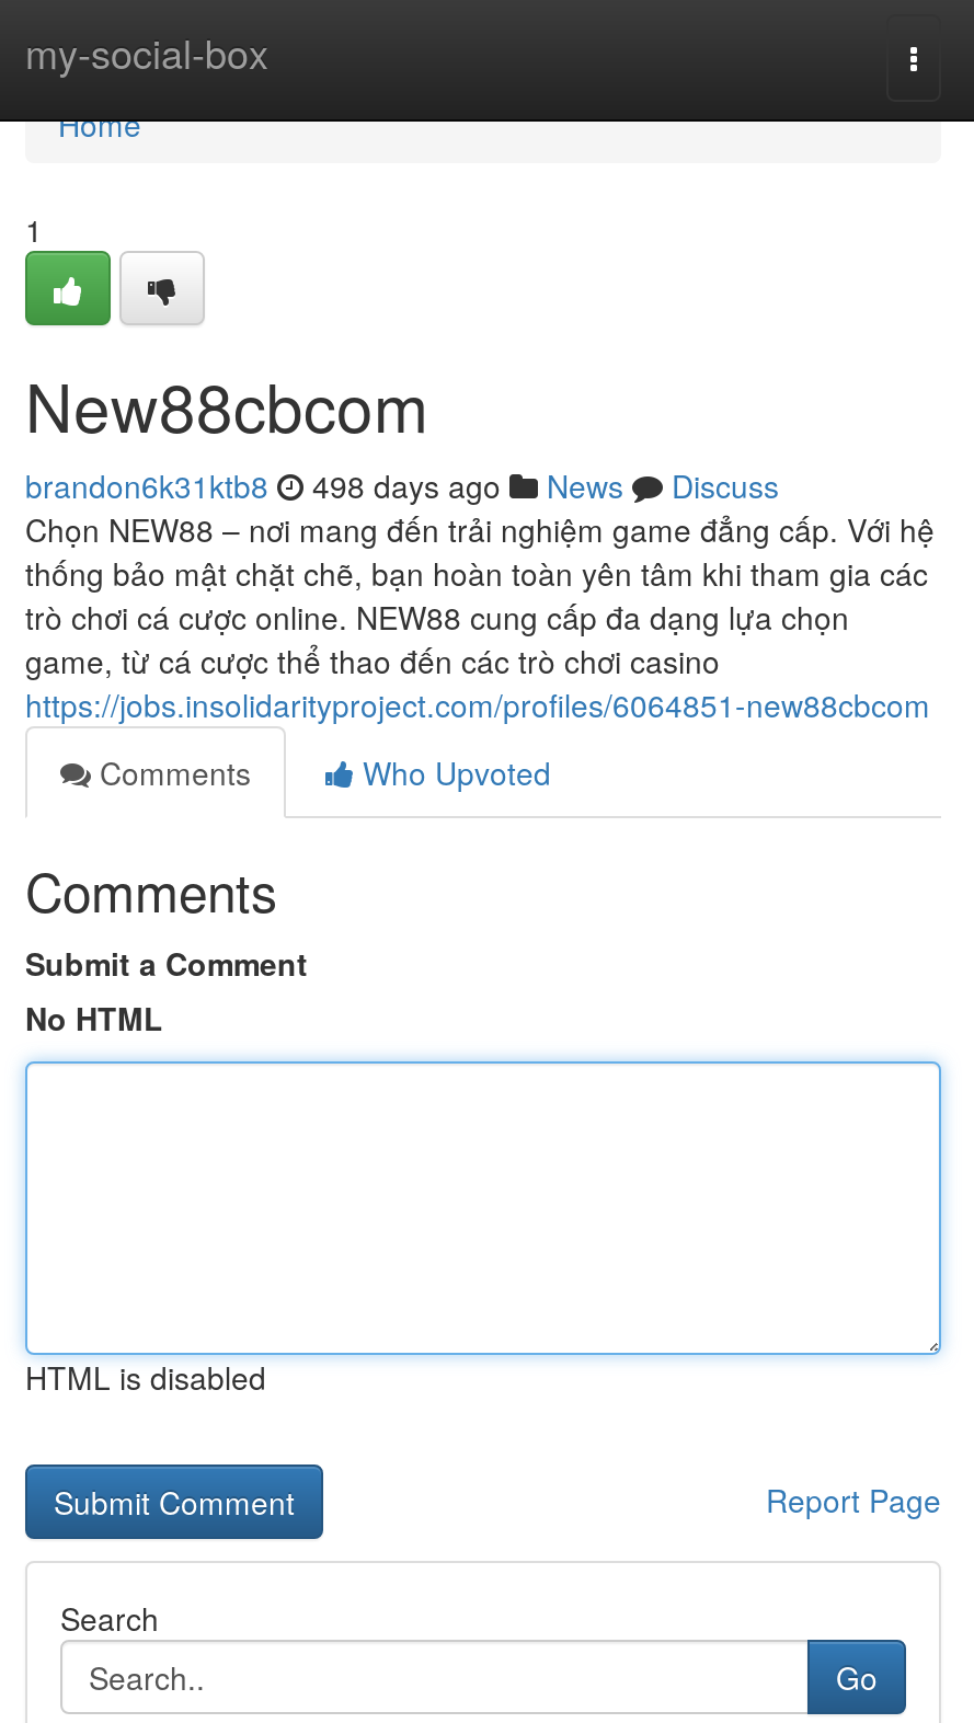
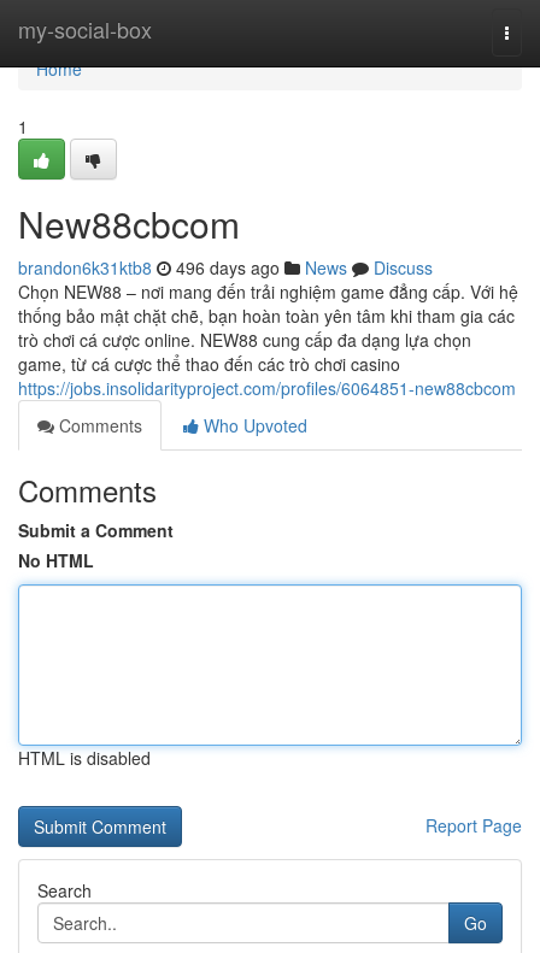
[25,463,779,507] brandon6k31ktb8 498 days ago News Discuss -> [18,255,433,280] brandon6k31ktb8 496 days ago News Discuss

